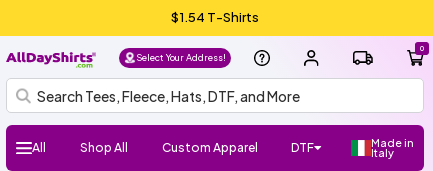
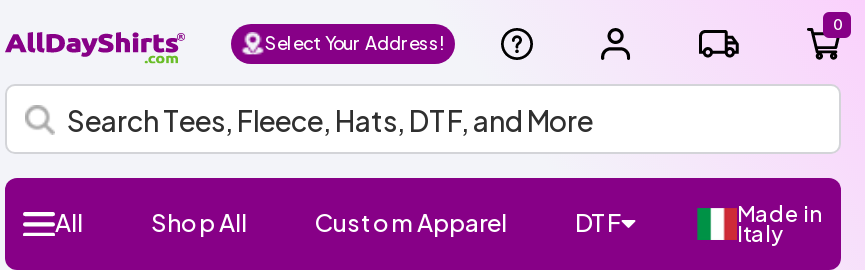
[171,9,259,25] $1.54 T-Shirts -> none

